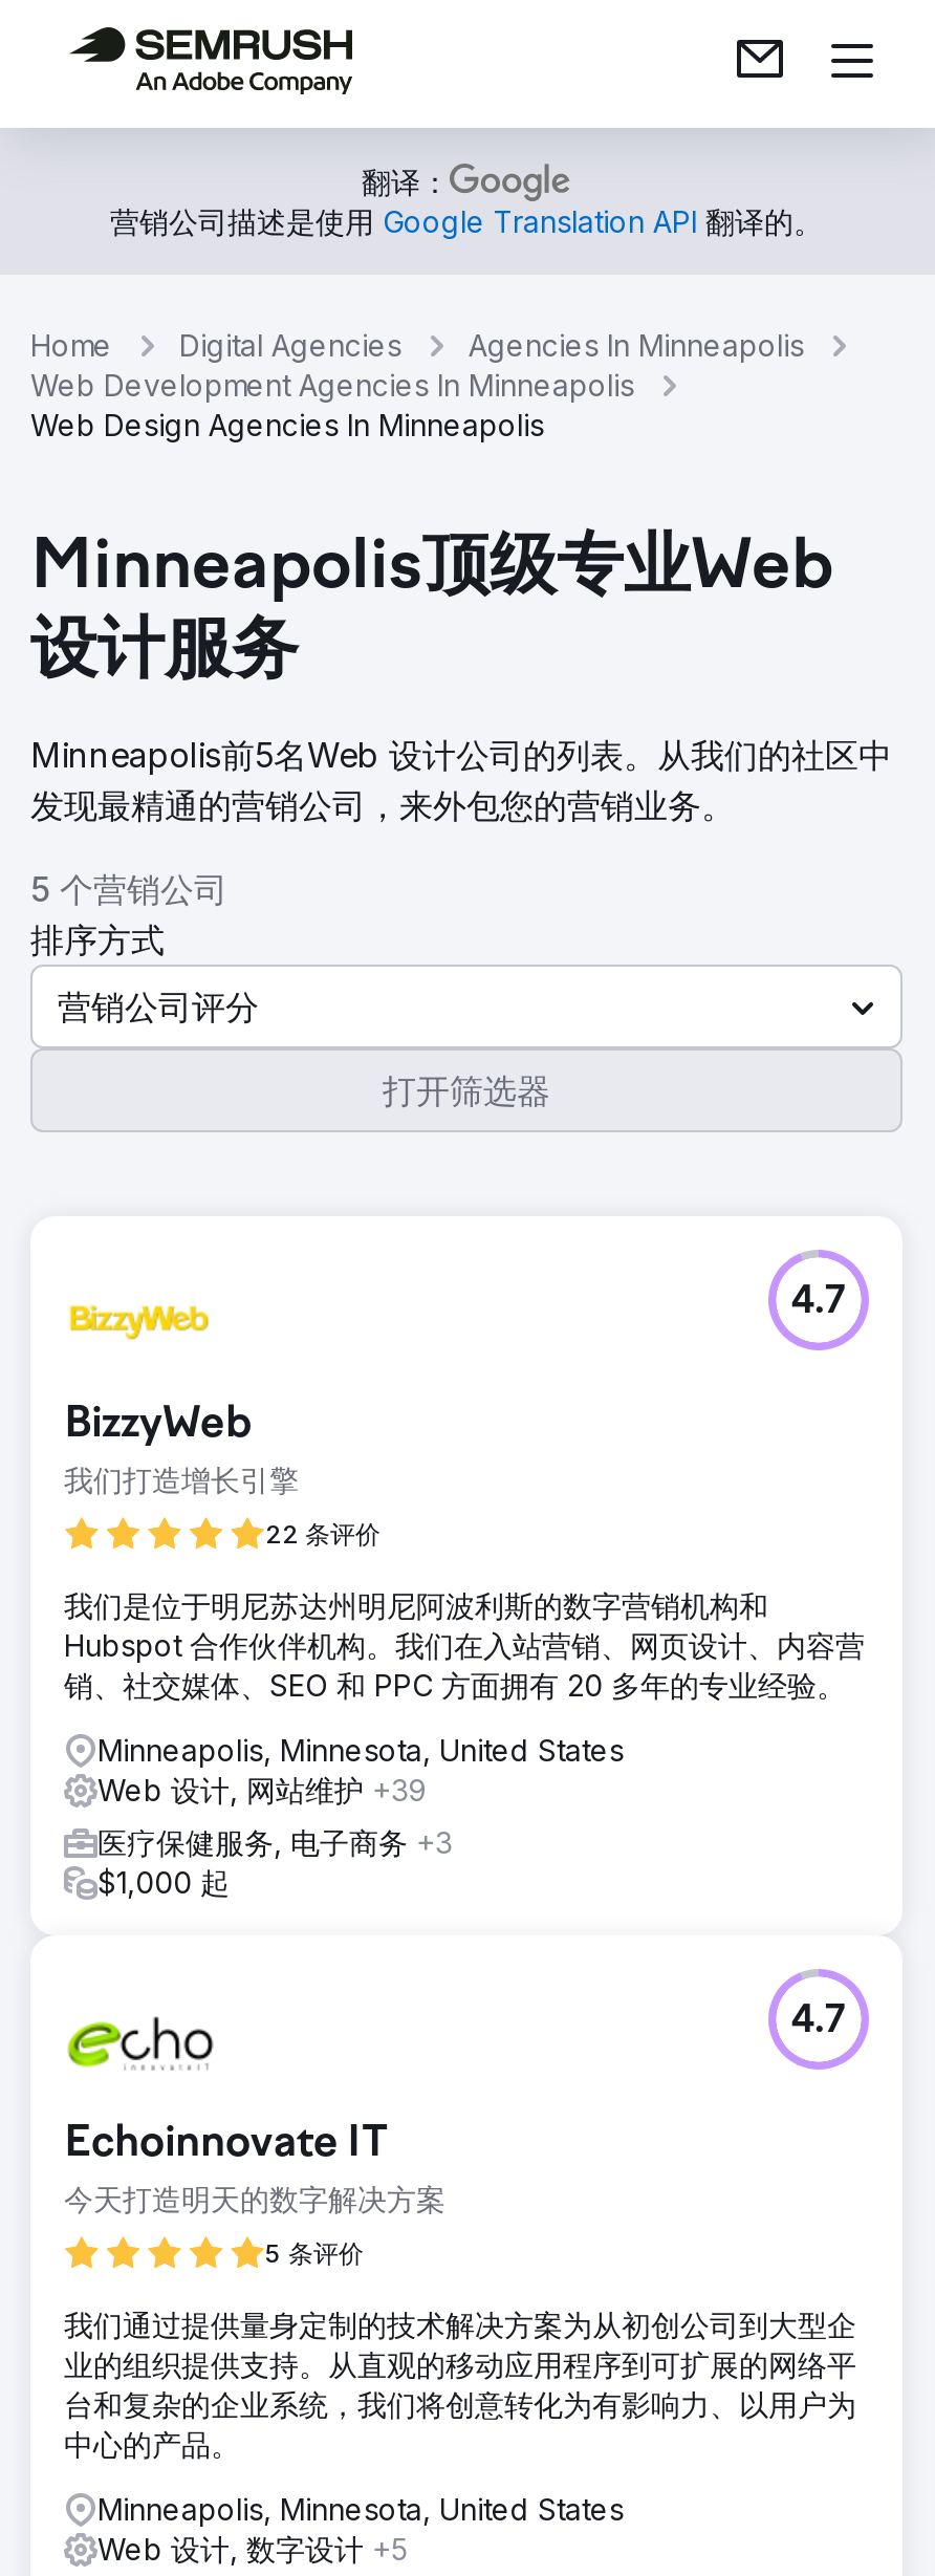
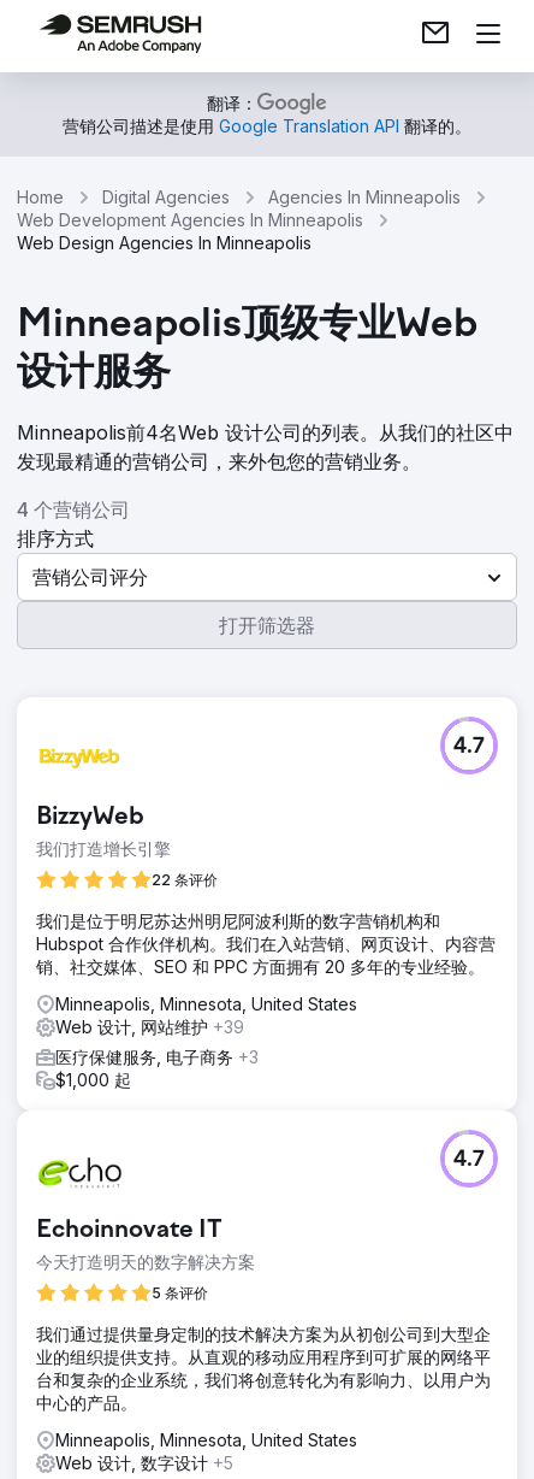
[30,734,892,776] Minneapolis前5名Web 设计公司的列表。从我们的社区中 -> [17,420,514,444] Minneapolis前4名Web 设计公司的列表。从我们的社区中
[30,868,227,910] 5 个营销公司 -> [17,497,130,522] 4 个营销公司

